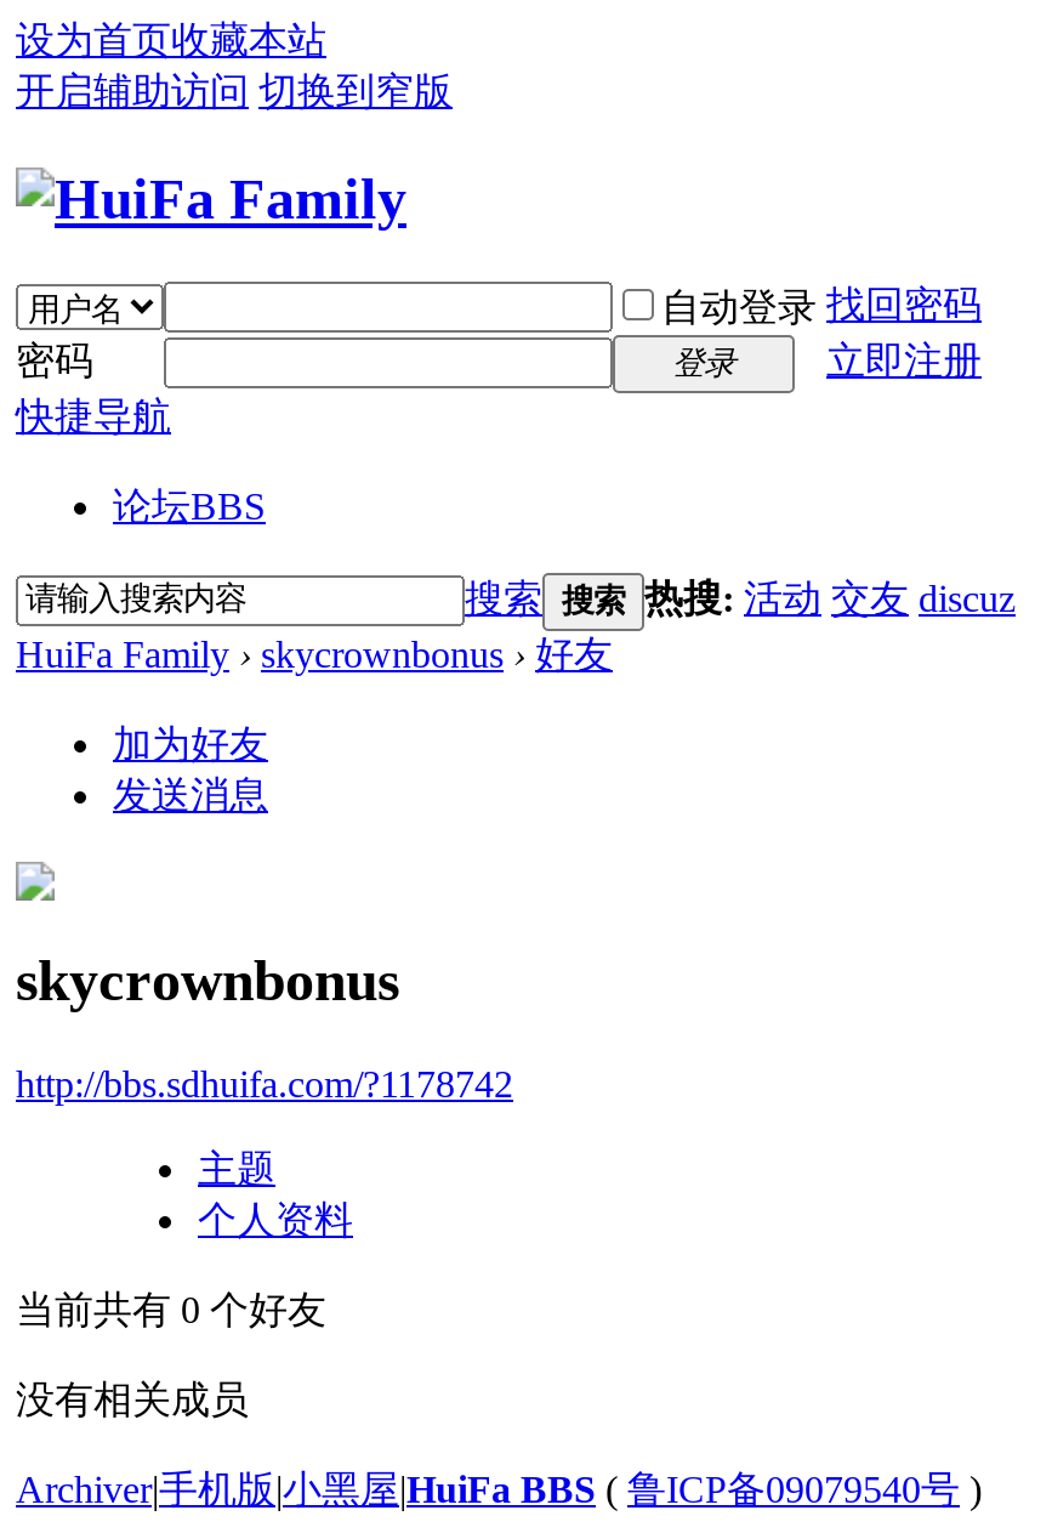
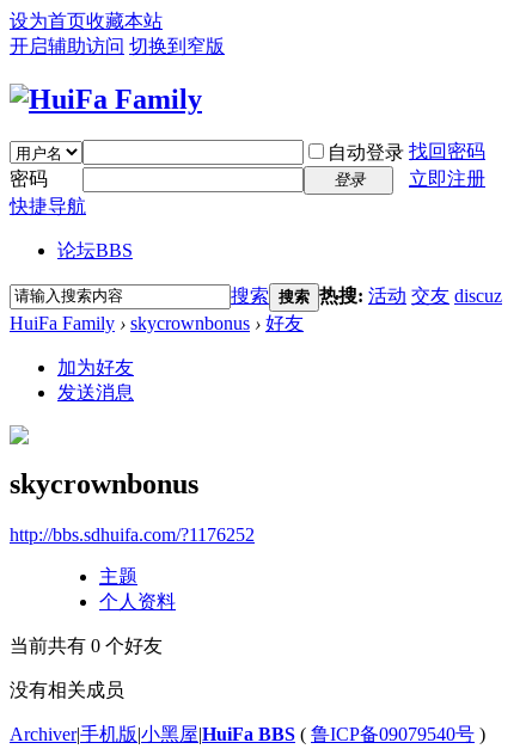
[16,1062,513,1104] http://bbs.sdhuifa.com/?1178742 -> [10,524,255,544] http://bbs.sdhuifa.com/?1176252

